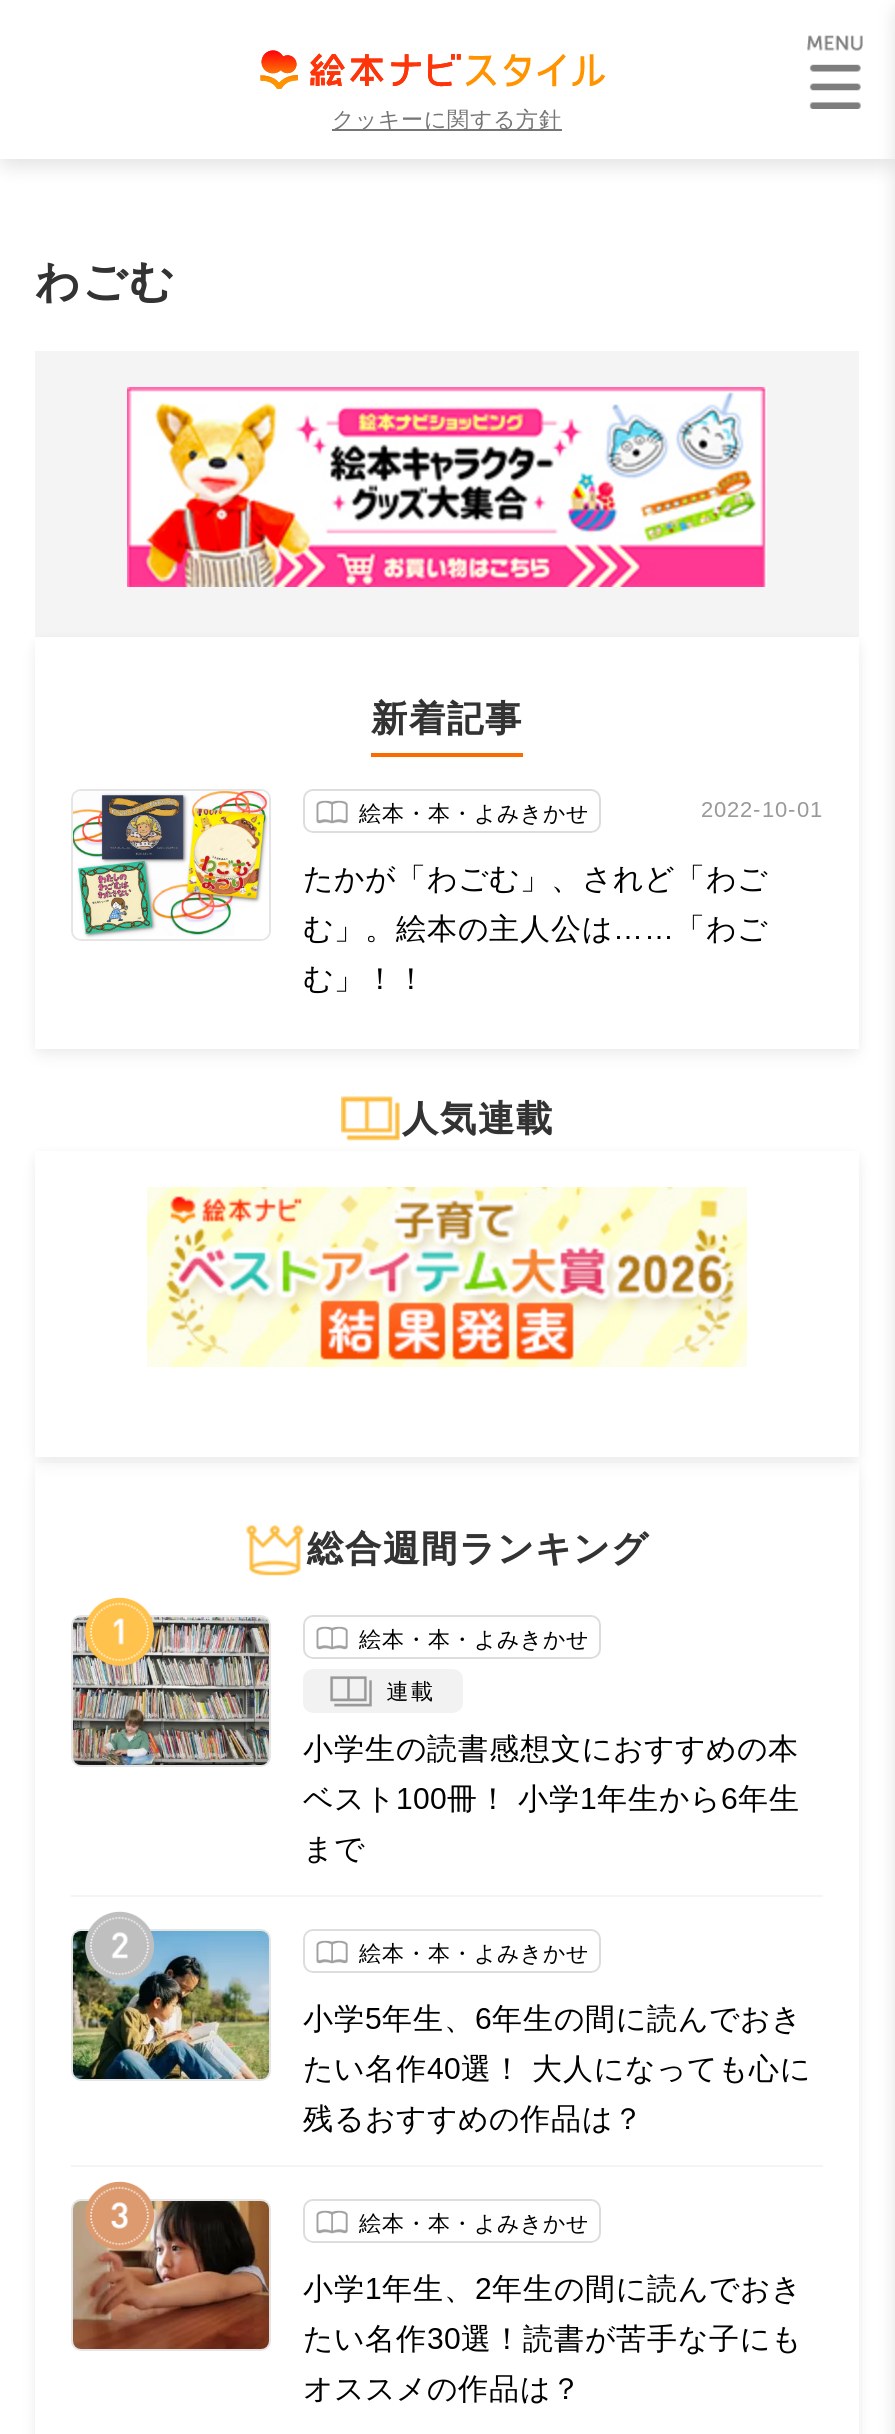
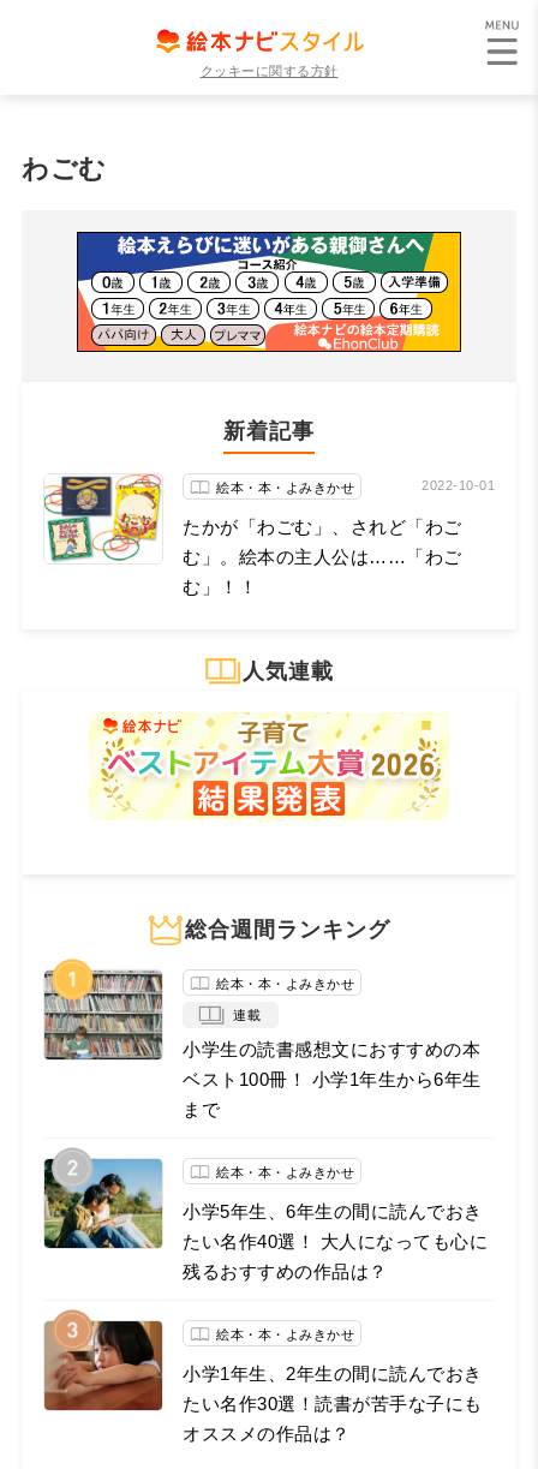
[125,387,767,589] [image] -> [76,231,462,353] [image]

